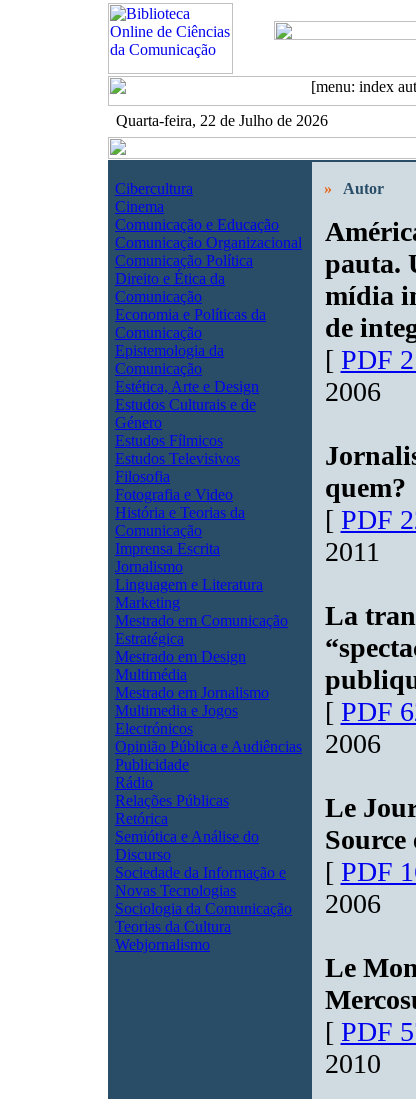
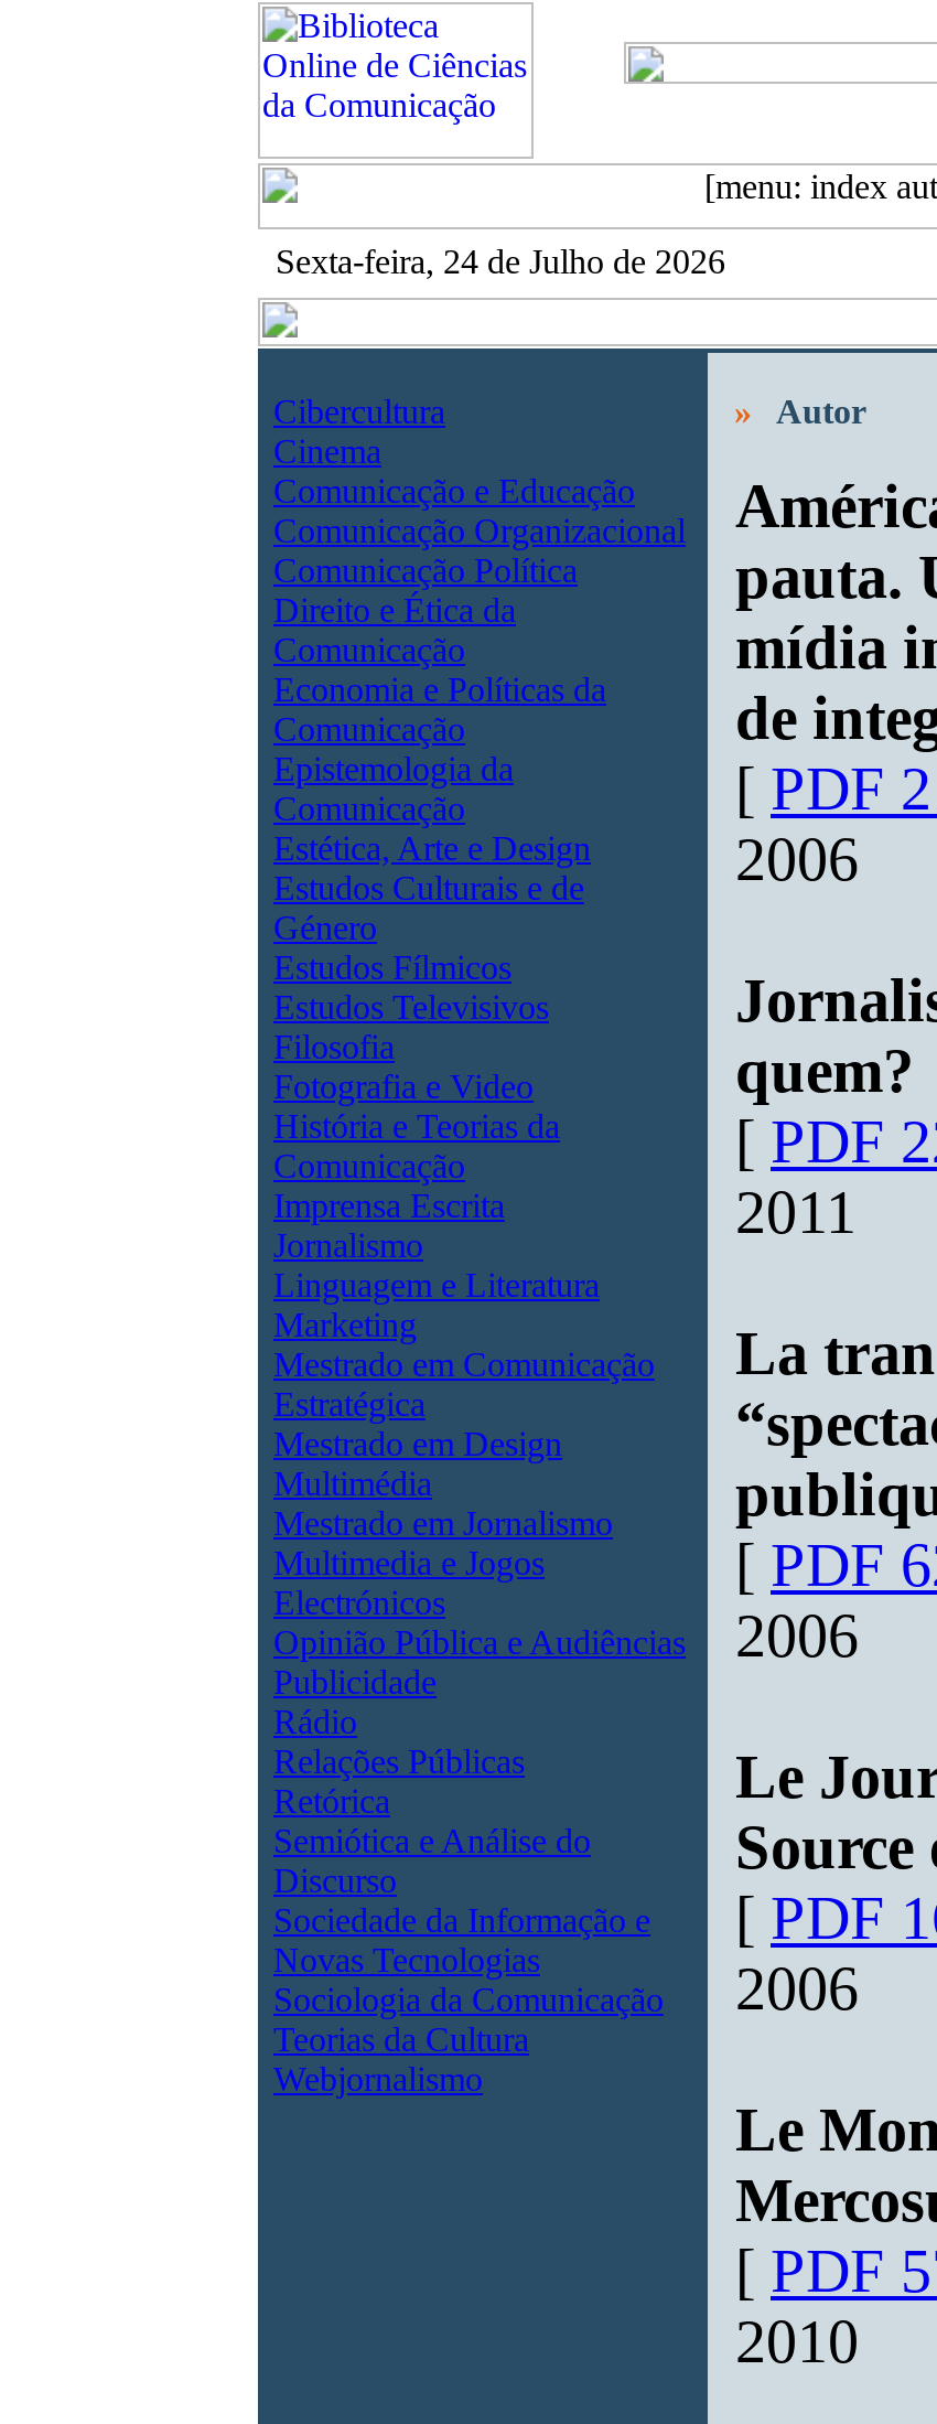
[116,112,340,129] Quarta-feira, 22 de Julho de 2026 -> [276,243,752,280] Sexta-feira, 24 de Julho de 2026

